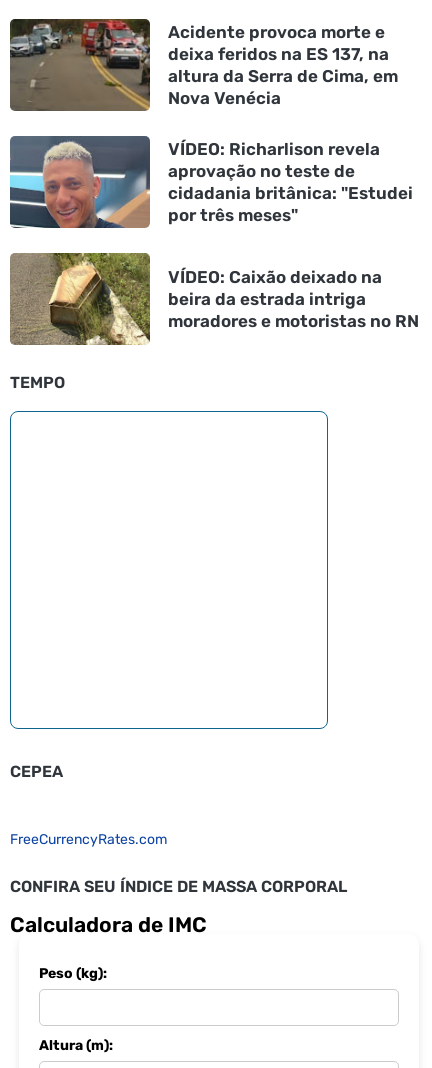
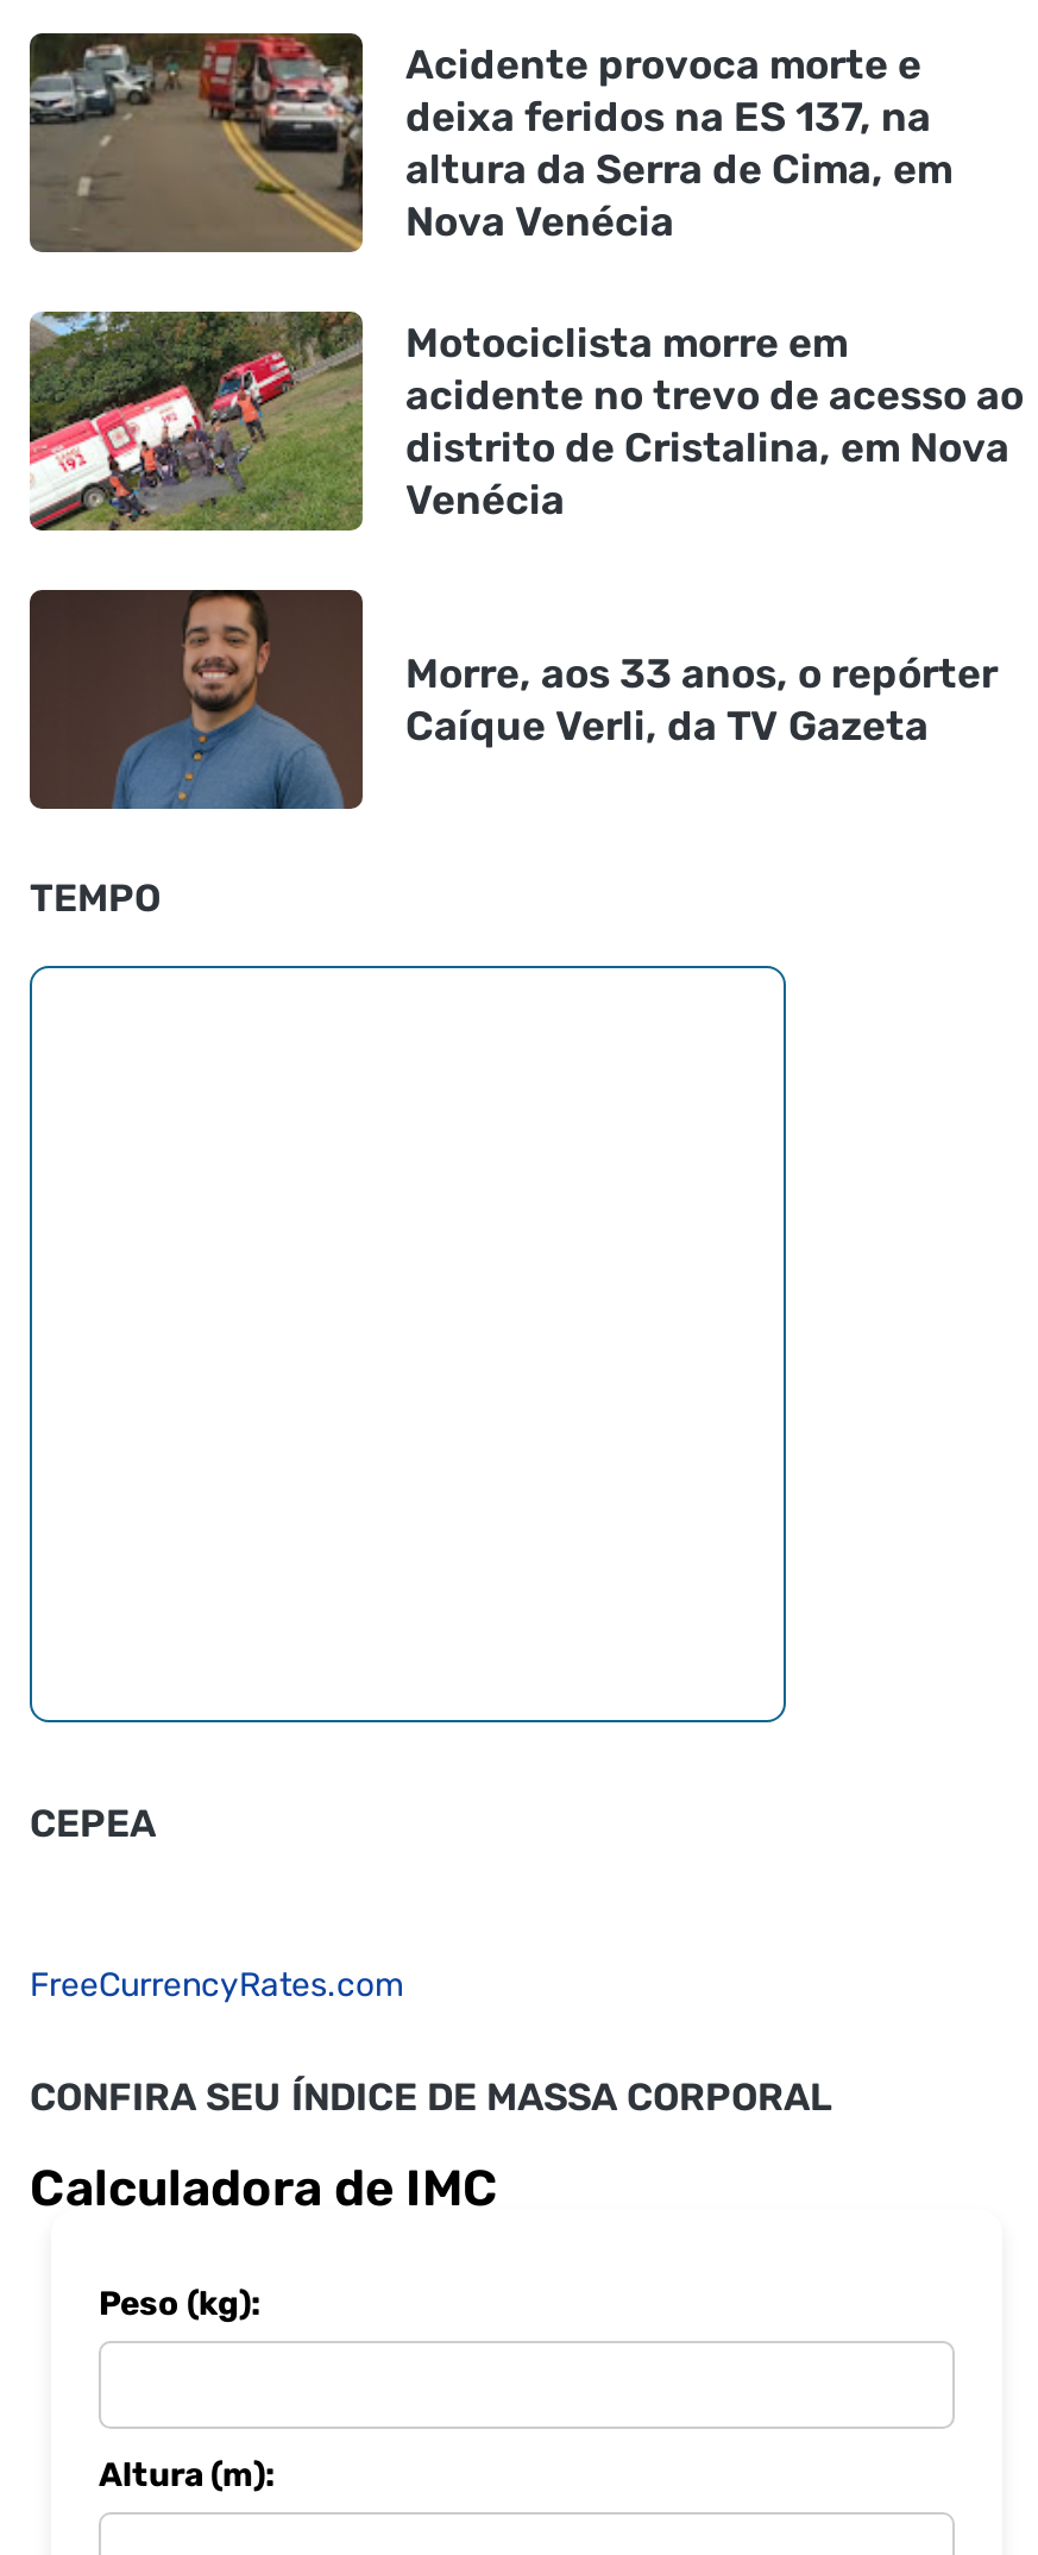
[9,136,413,229] [image] | VÍDEO: Richarlison revela | aprovação no teste de | cidadania britânica: "Estudei | por três meses" -> [27,312,1024,533] [image] | Motociclista morre em | acidente no trevo de acesso ao | distrito de Cristalina, em Nova | Venécia
[9,252,419,346] [image] | VÍDEO: Caixão deixado na | beira da estrada intriga | moradores e motoristas no RN -> [27,588,998,811] [image] | Morre, aos 33 anos, o repórter | Caíque Verli, da TV Gazeta

